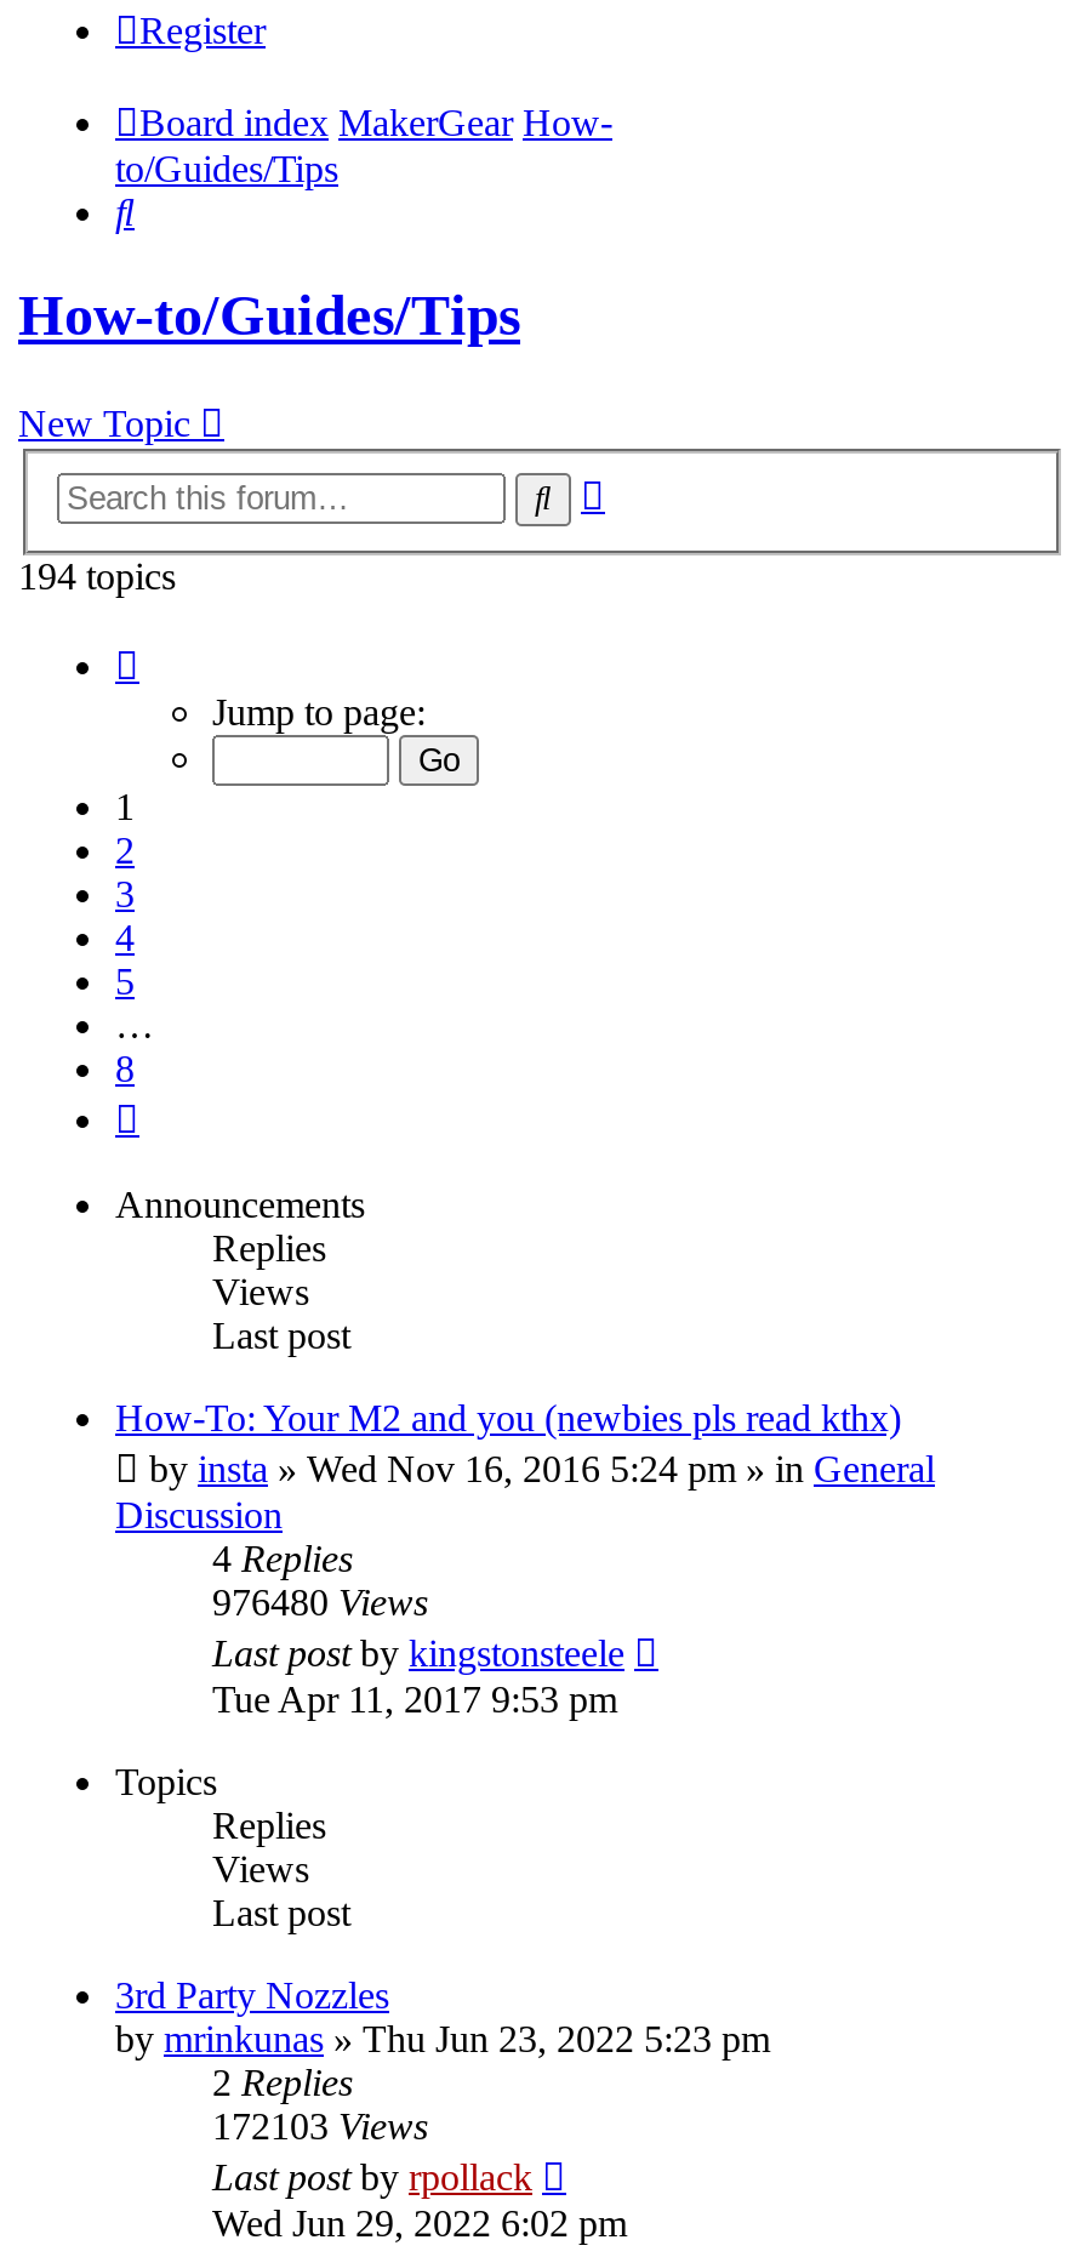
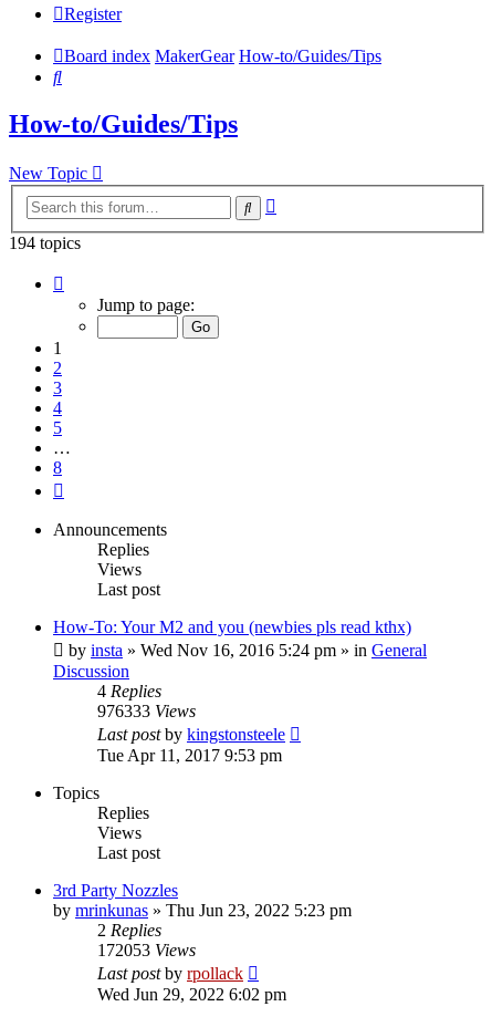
[212,1581,428,1623] 976480 Views -> [97,702,196,720] 976333 Views
[212,2105,428,2147] 172103 Views -> [97,941,196,959] 172053 Views

